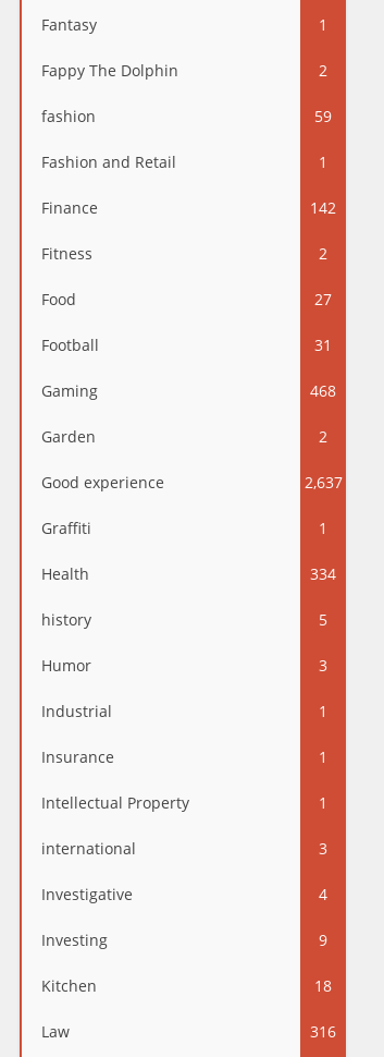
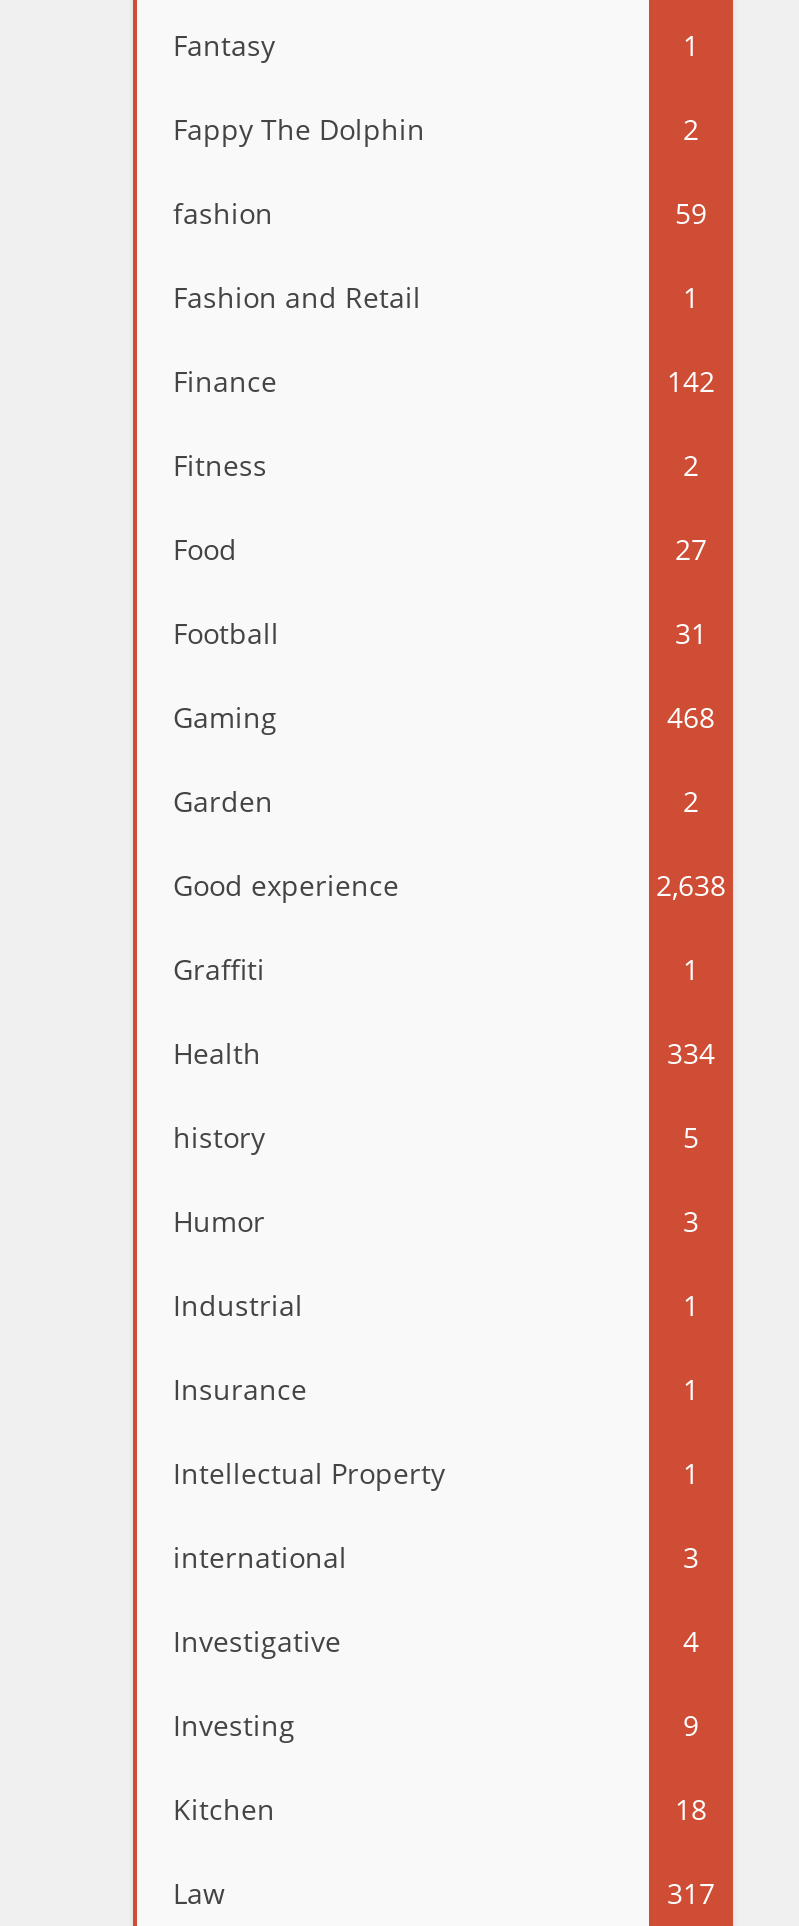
[304,471,342,492] 2,637 -> [656,865,726,903] 2,638
[310,1020,336,1041] 316 -> [667,1873,715,1911] 317

